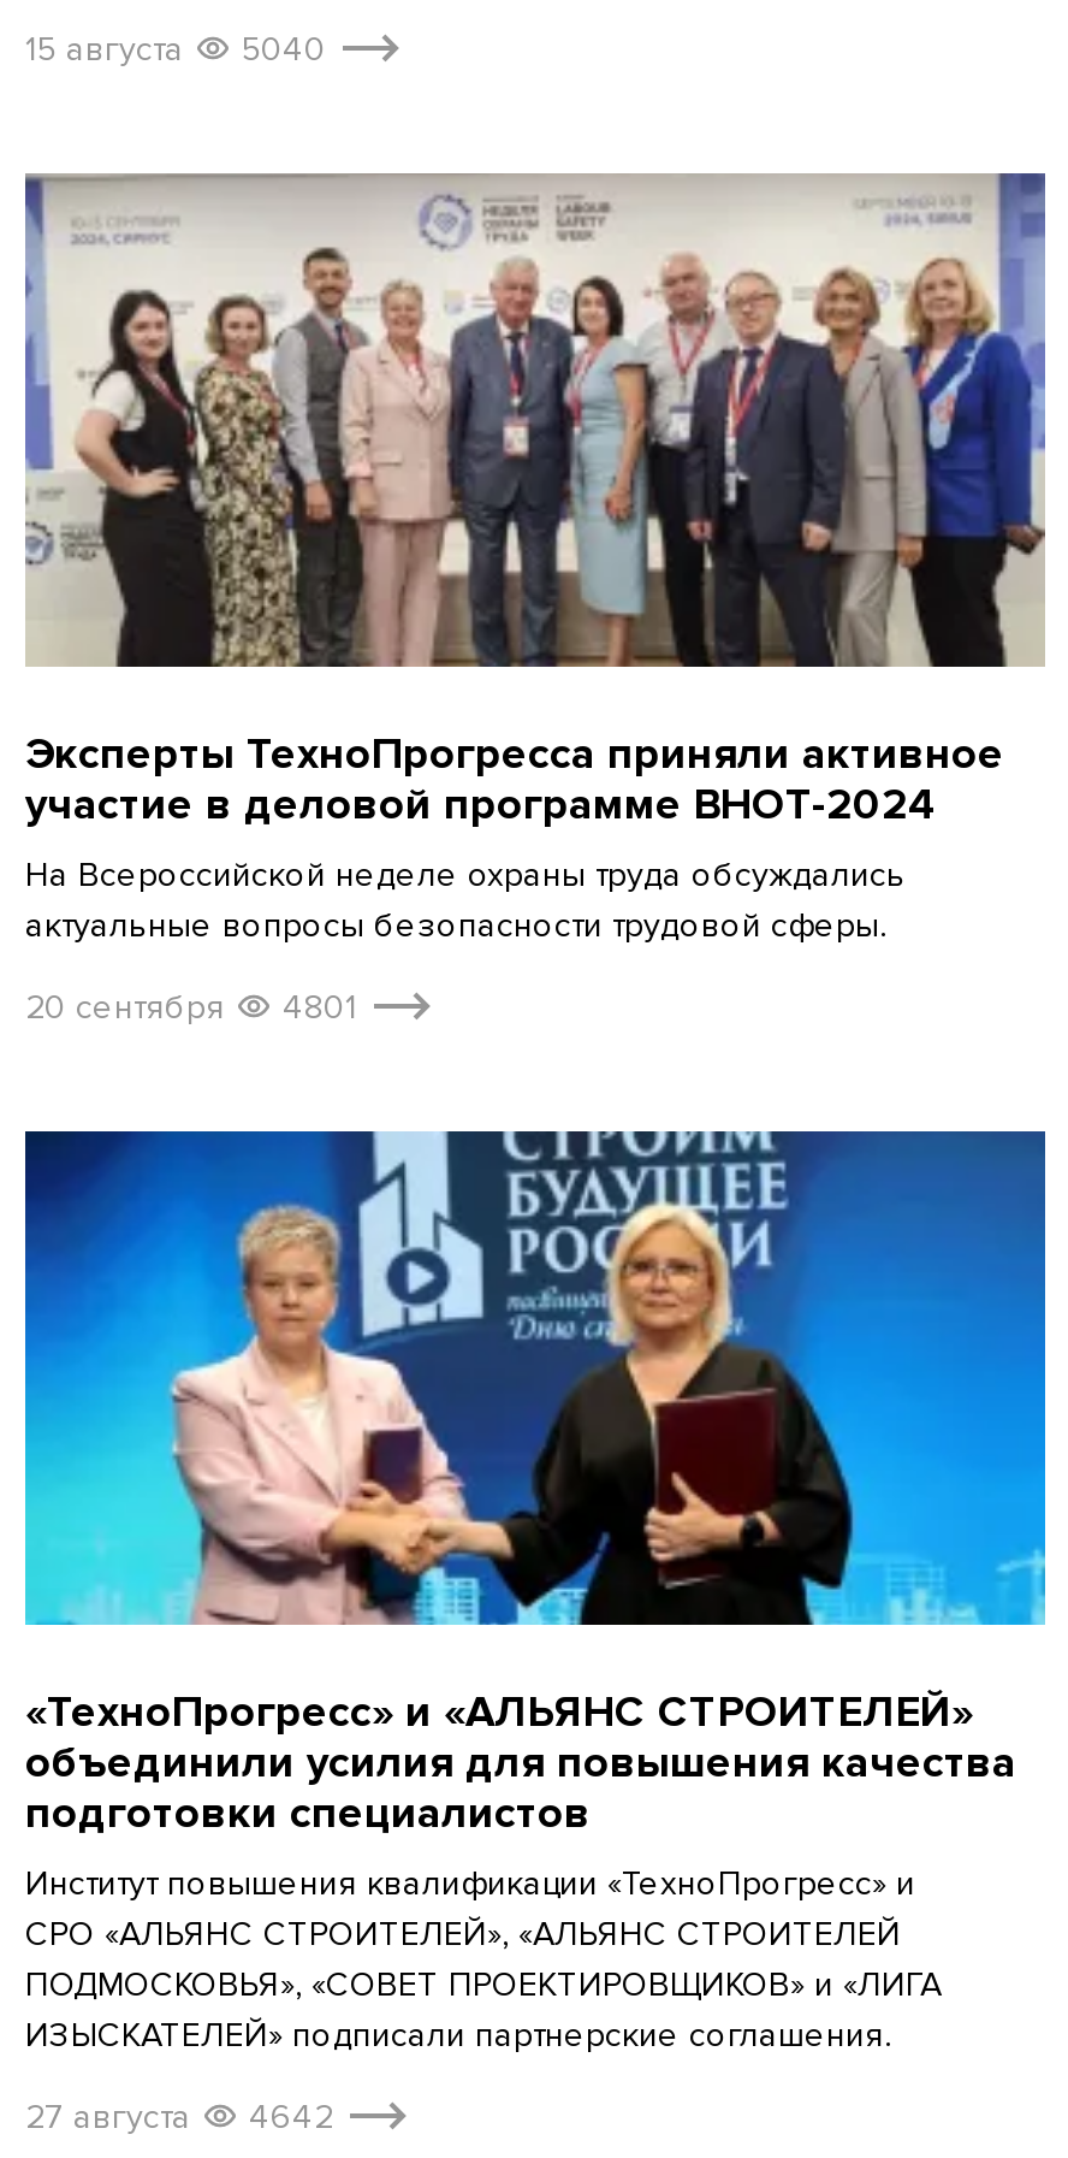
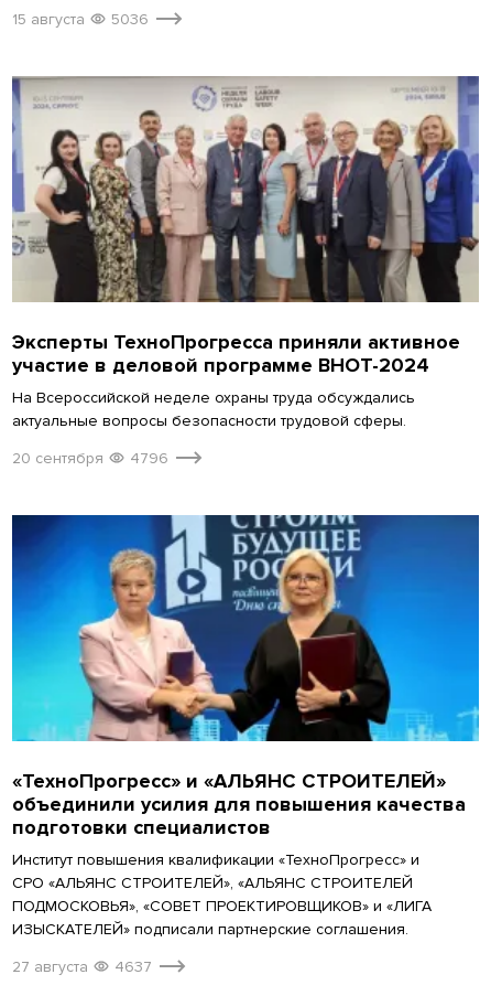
[25,28,326,69] 15 августа 5040 -> [12,10,149,28] 15 августа 5036
[25,986,357,1027] 20 сентября 4801 -> [12,449,168,467] 20 сентября 4796
[25,2096,333,2137] 27 августа 4642 -> [12,957,152,976] 27 августа 4637

